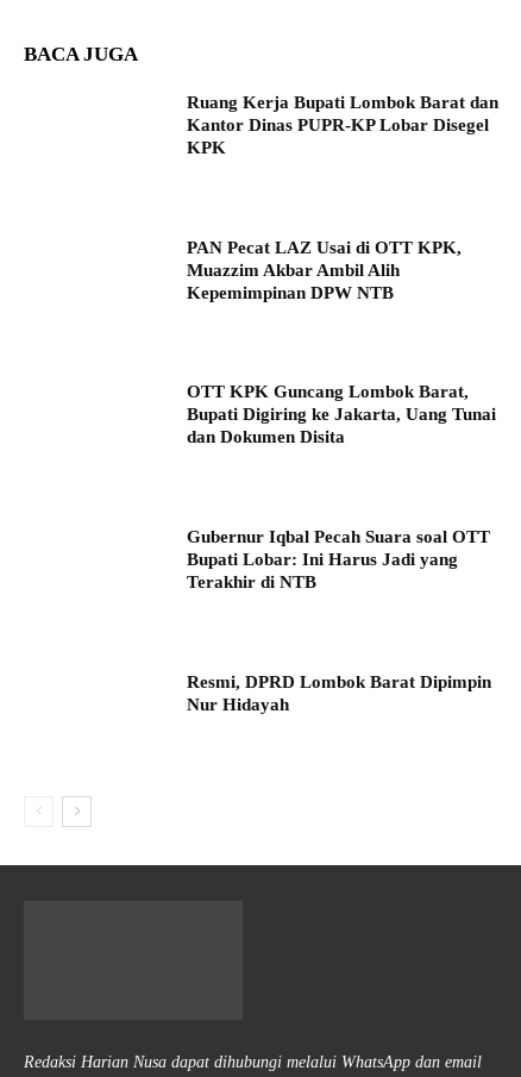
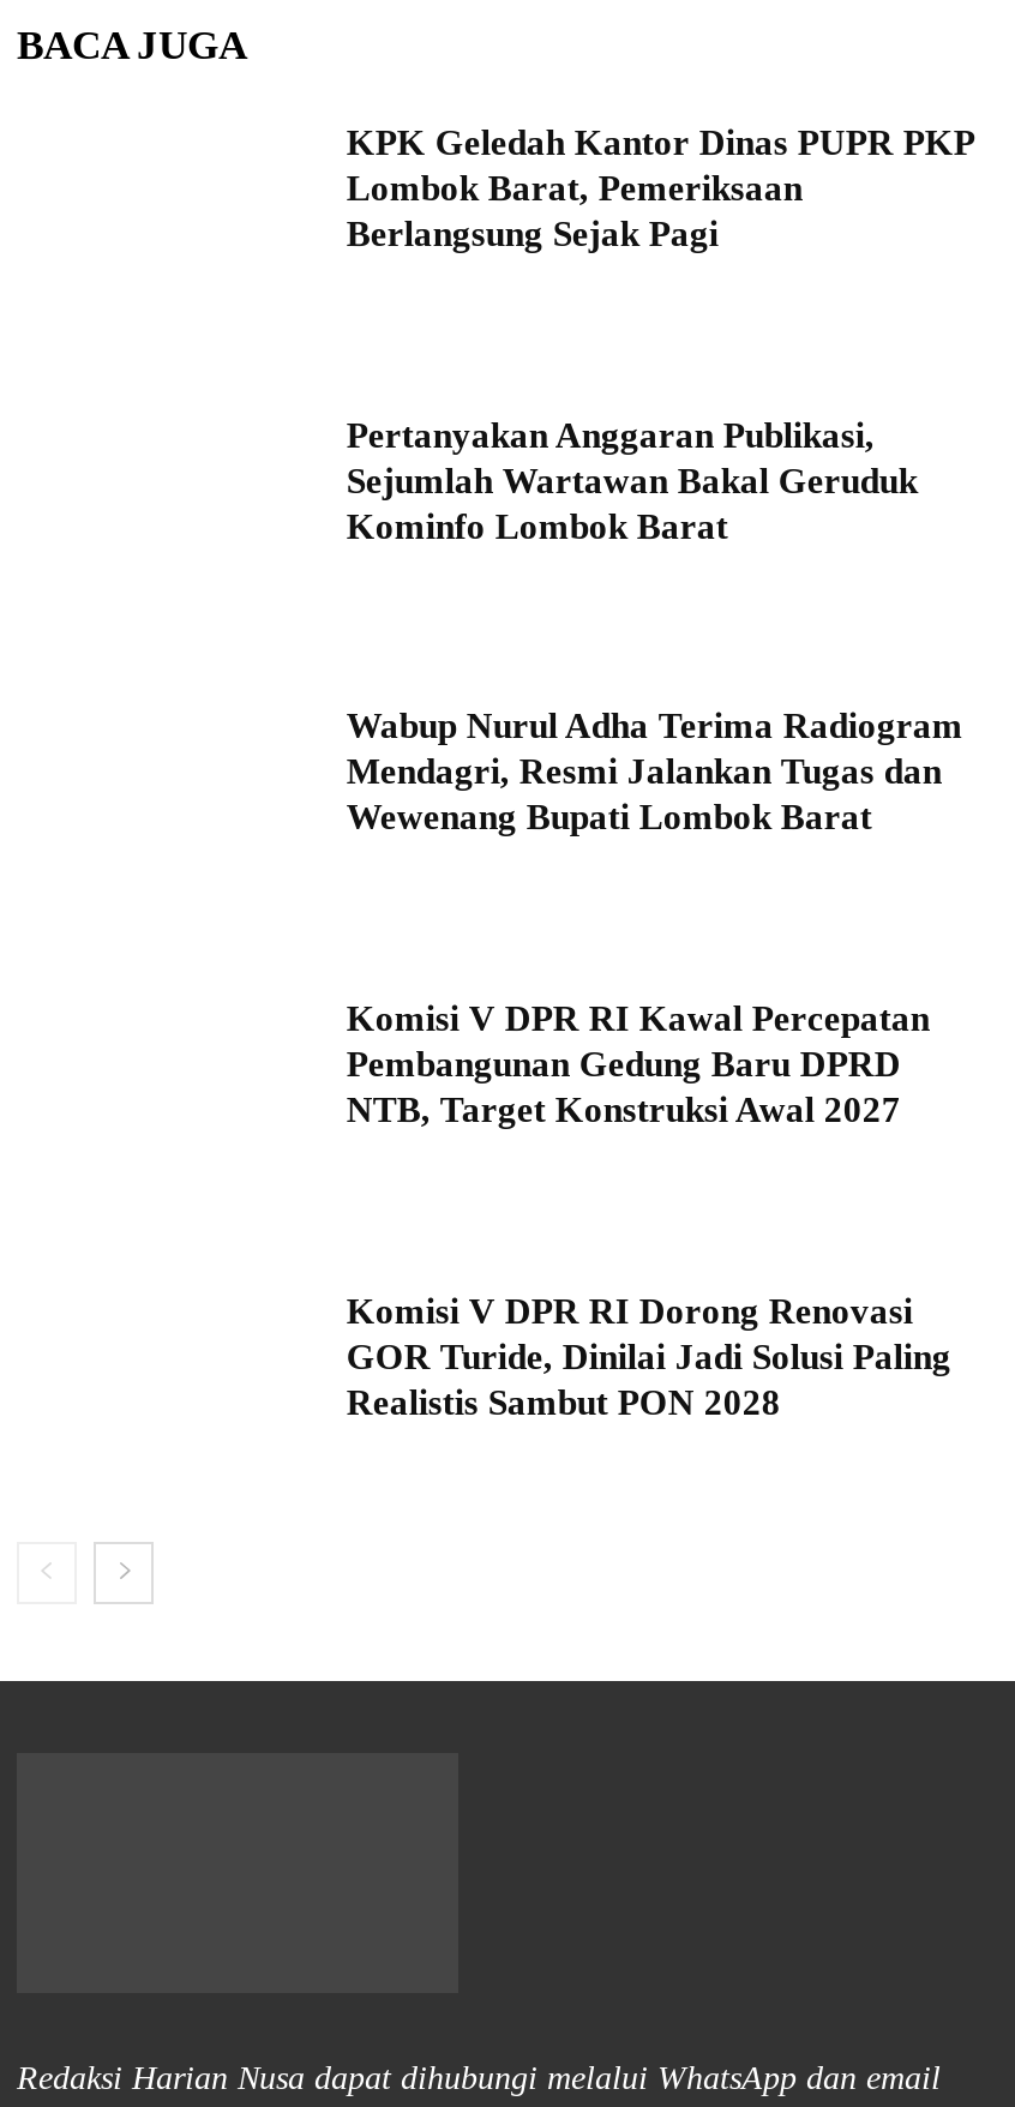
[187,93,499,157] Ruang Kerja Bupati Lombok Barat dan | Kantor Dinas PUPR-KP Lobar Disegel | KPK -> [346,123,975,253] KPK Geledah Kantor Dinas PUPR PKP | Lombok Barat, Pemeriksaan | Berlangsung Sejak Pagi
[187,237,462,302] PAN Pecat LAZ Usai di OTT KPK, | Muazzim Akbar Ambil Alih | Kepemimpinan DPW NTB -> [346,415,918,545] Pertanyakan Anggaran Publikasi, | Sejumlah Wartawan Bakal Geruduk | Kominfo Lombok Barat
[187,382,496,447] OTT KPK Guncang Lombok Barat, | Bupati Digiring ke Jakarta, Uang Tunai | dan Dokumen Disita -> [346,707,963,837] Wabup Nurul Adha Terima Radiogram | Mendagri, Resmi Jalankan Tugas dan | Wewenang Bupati Lombok Barat
[187,527,491,591] Gubernur Iqbal Pecah Suara soal OTT | Bupati Lobar: Ini Harus Jadi yang | Terakhir di NTB -> [346,999,930,1129] Komisi V DPR RI Kawal Percepatan | Pembangunan Gedung Baru DPRD | NTB, Target Konstruksi Awal 2027
[187,672,492,714] Resmi, DPRD Lombok Barat Dipimpin | Nur Hidayah -> [346,1291,951,1421] Komisi V DPR RI Dorong Renovasi | GOR Turide, Dinilai Jadi Solusi Paling | Realistis Sambut PON 2028

